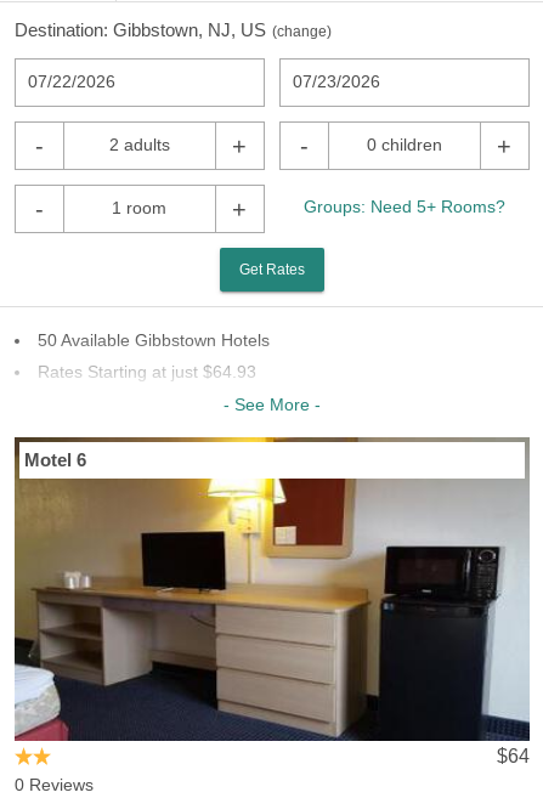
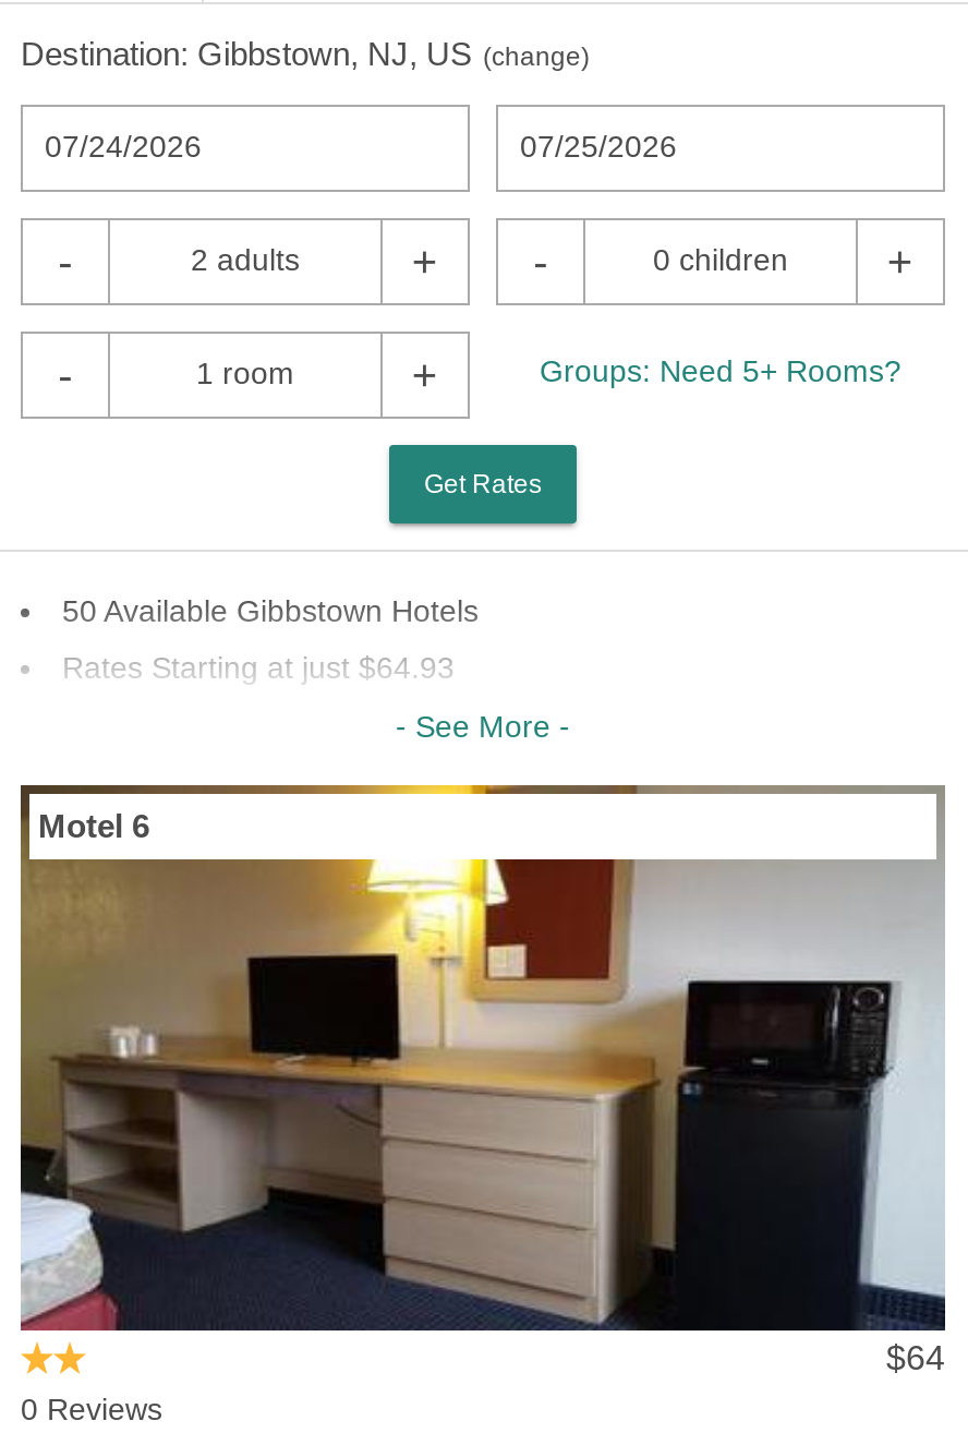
[28,72,115,91] 07/22/2026 -> [45,129,202,164] 07/24/2026
[293,72,380,91] 07/23/2026 -> [520,129,677,164] 07/25/2026

